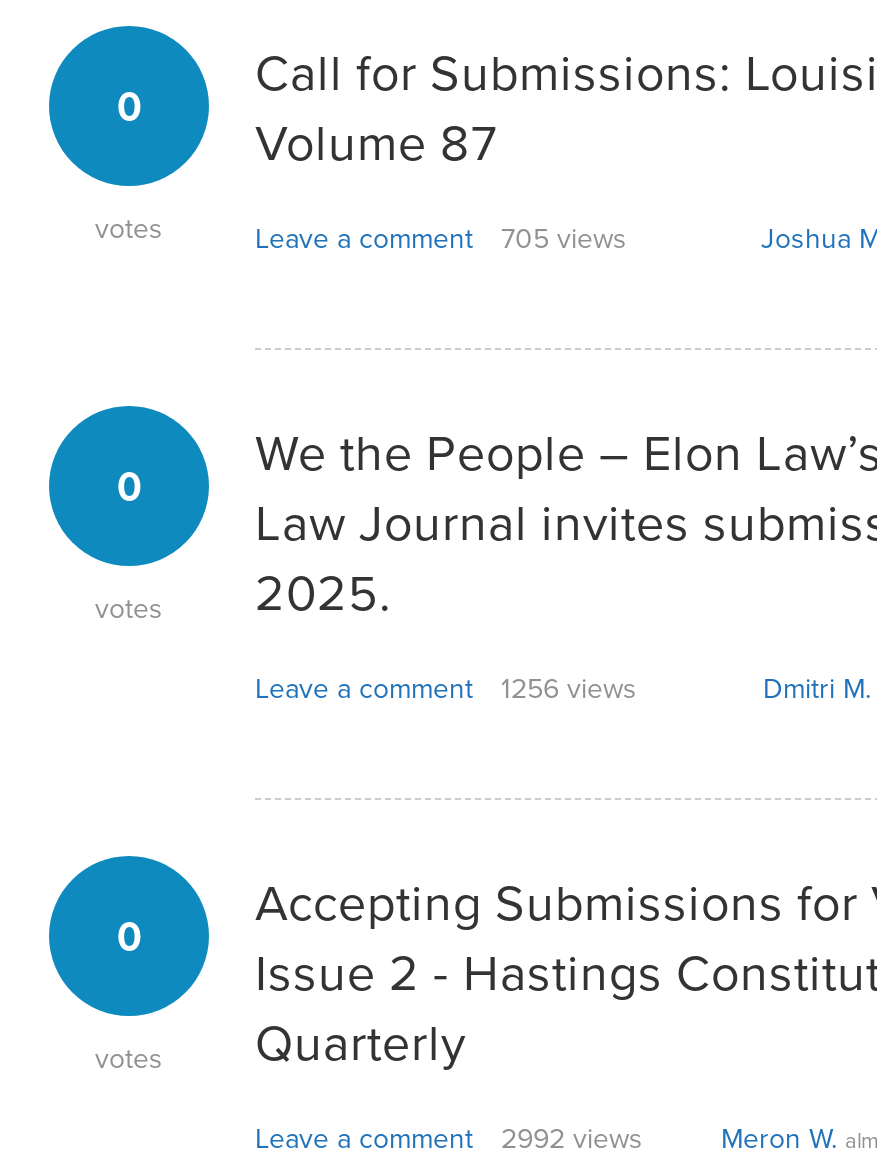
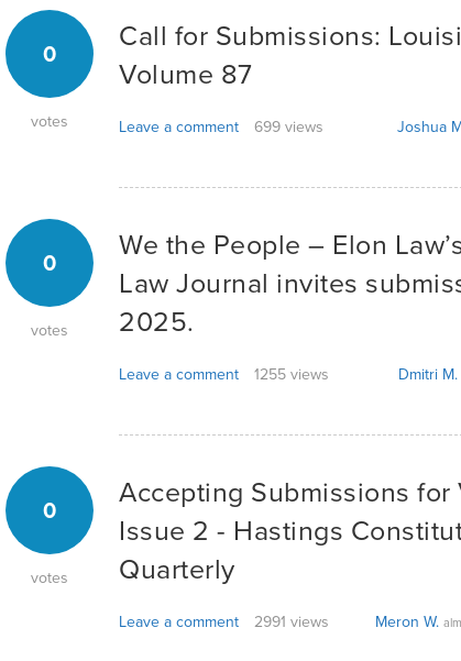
[255,218,627,258] Leave a comment 705 views -> [119,115,323,137] Leave a comment 699 views
[255,668,637,708] Leave a comment 1256 views -> [119,363,329,385] Leave a comment 1255 views
[501,1118,643,1158] 2992 views -> [254,610,329,632] 2991 views

